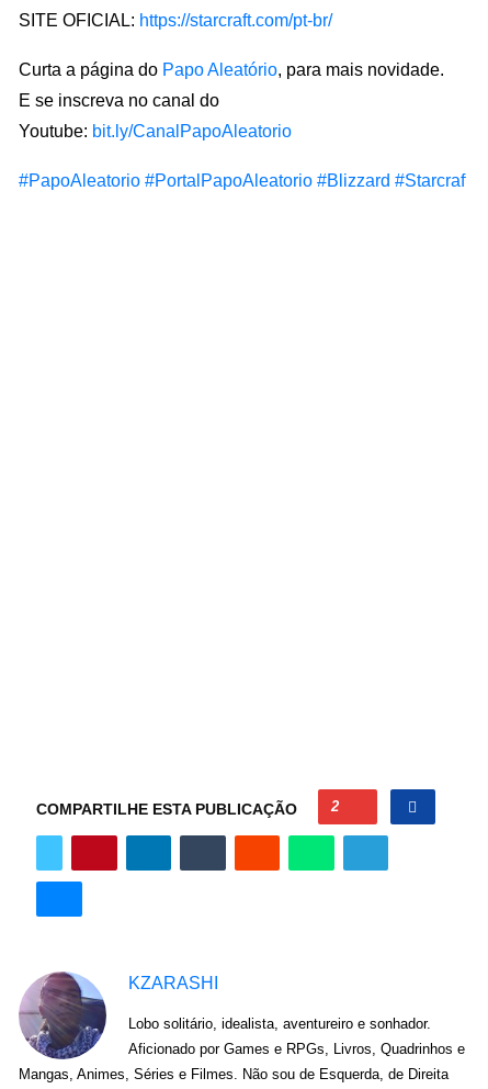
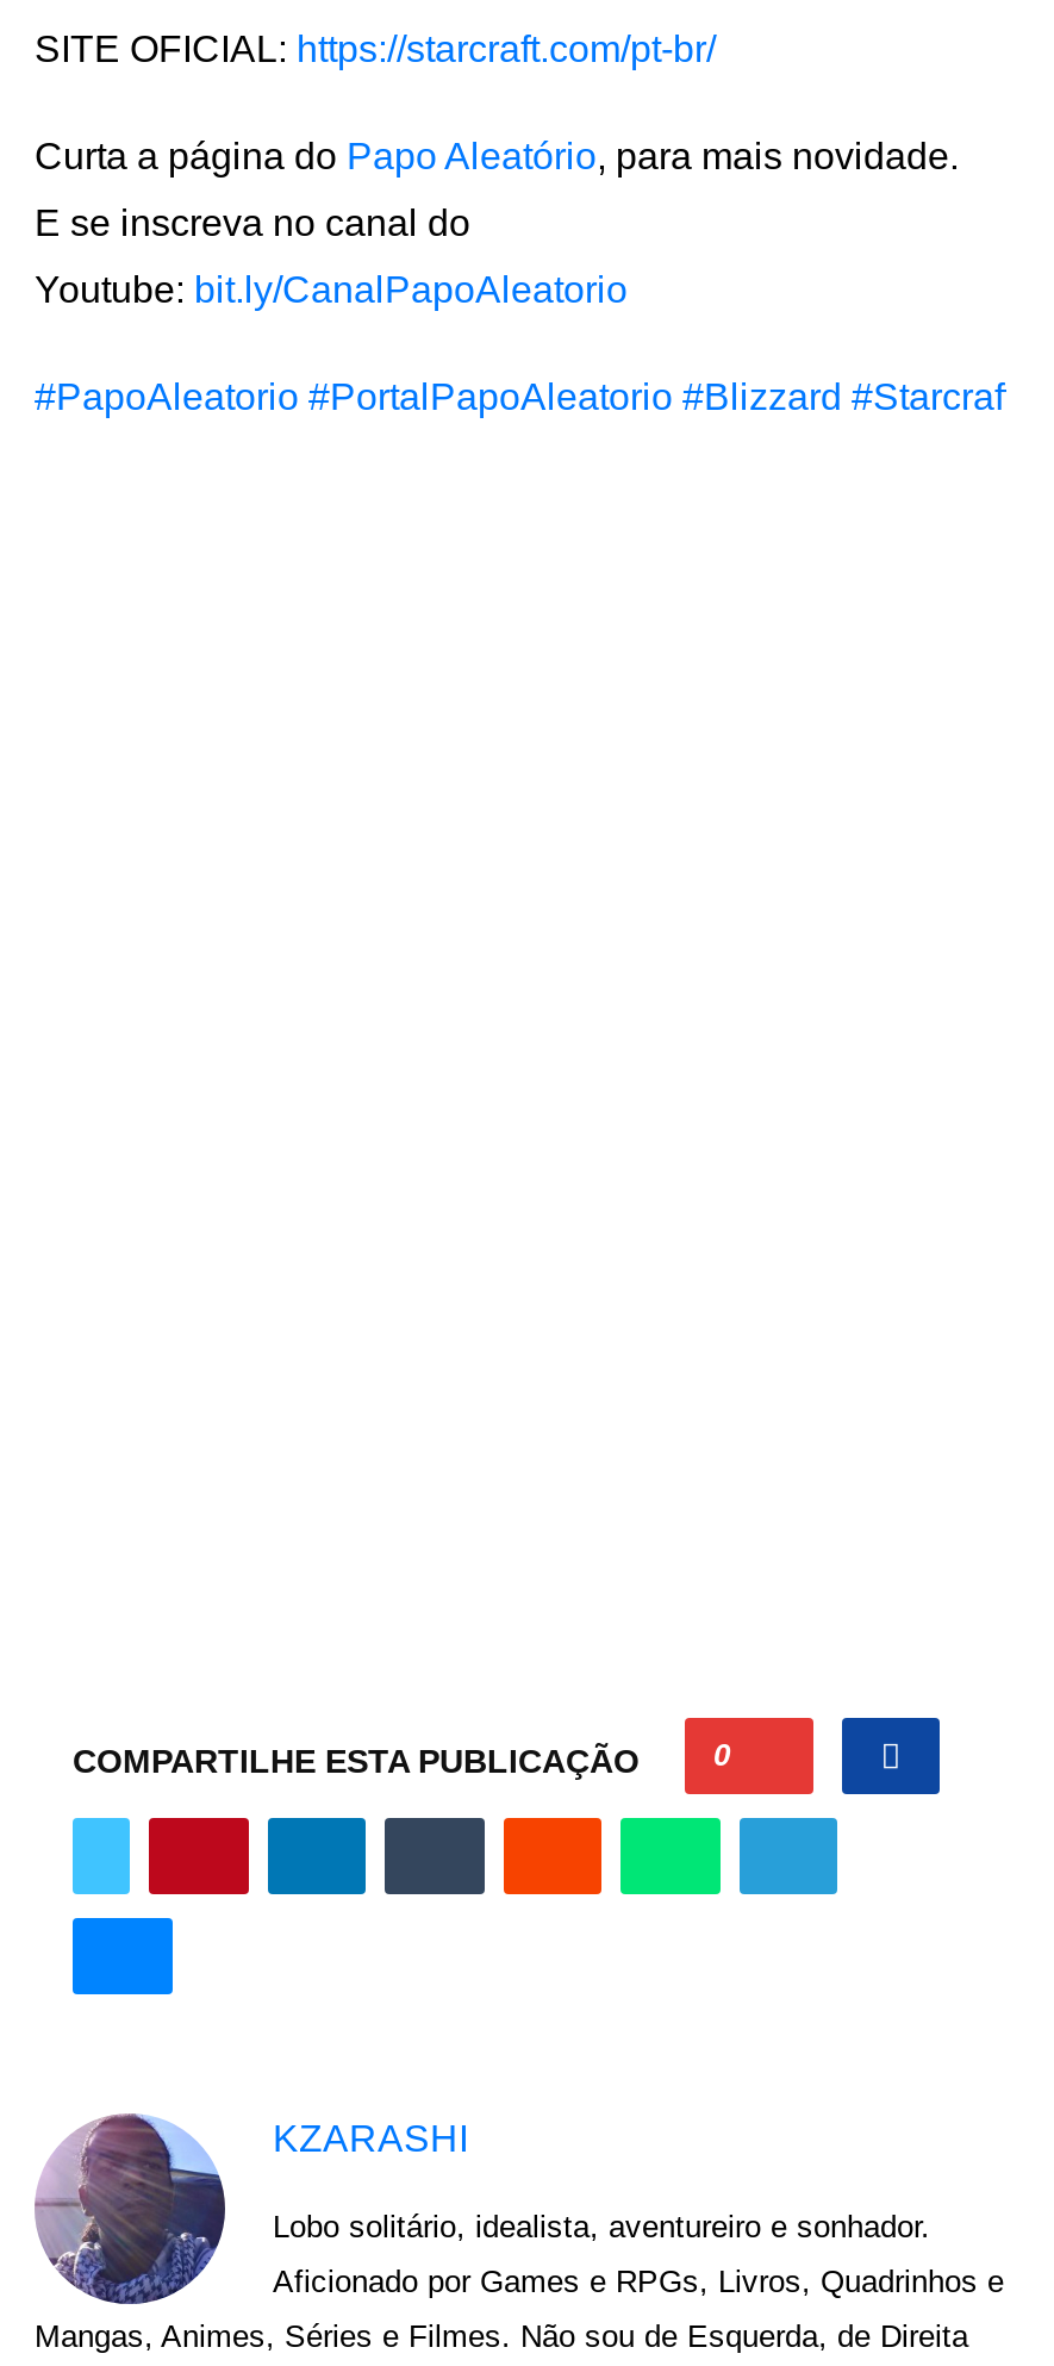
[331,799,339,815] 2 -> [713,1738,730,1774] 0

